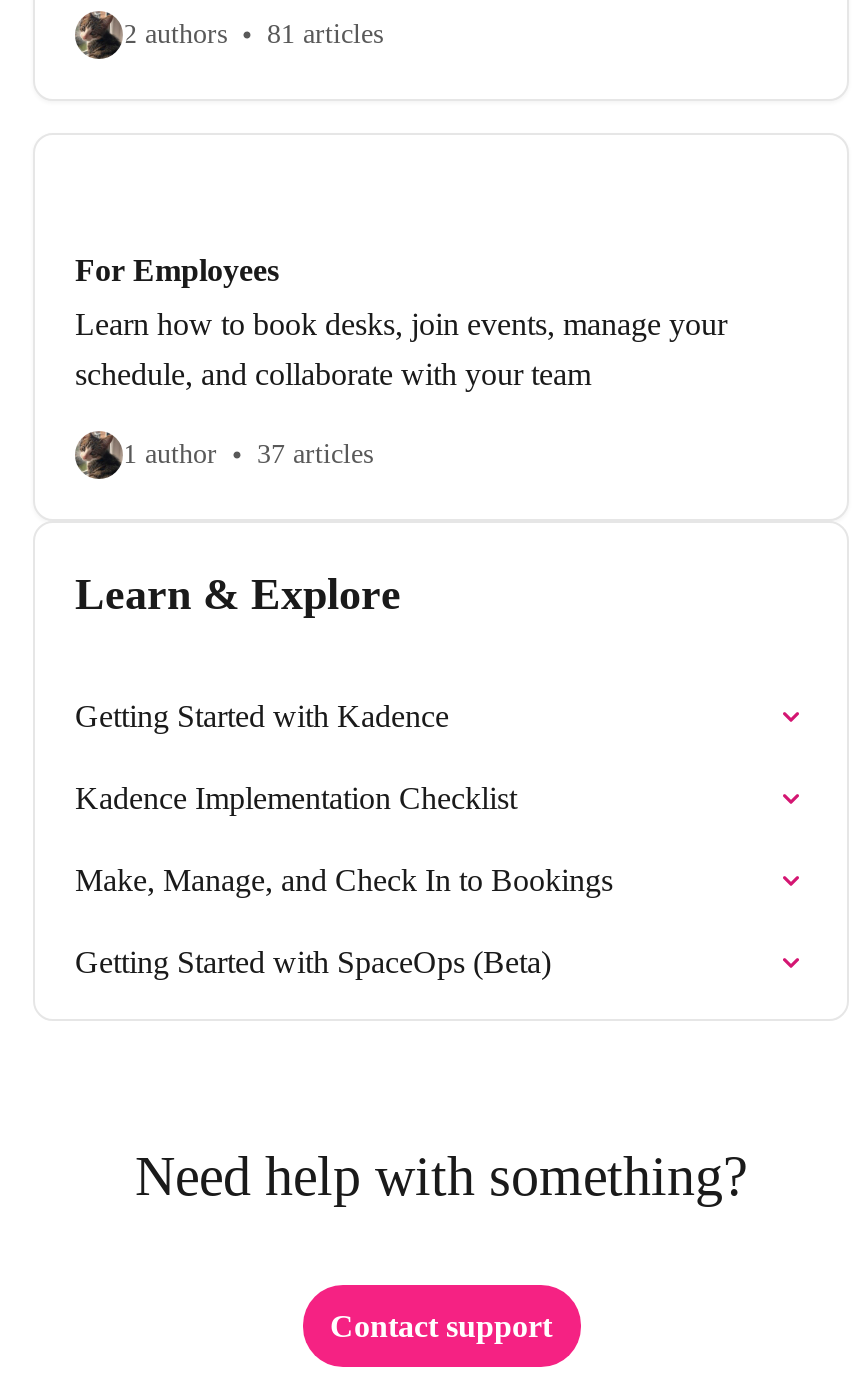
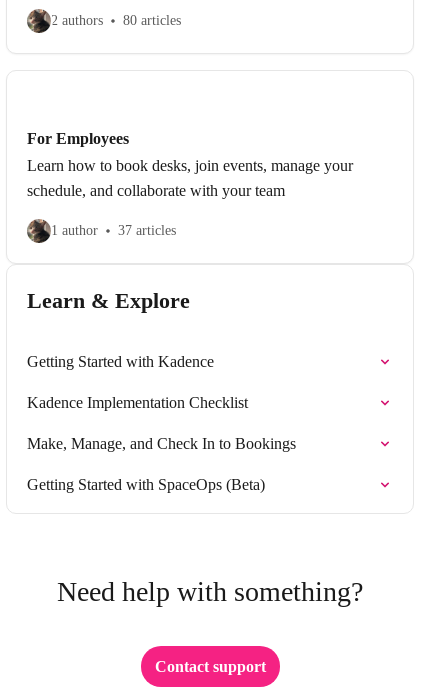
[123,19,383,49] 2 authors 81 articles -> [51,13,181,28] 2 authors 80 articles

